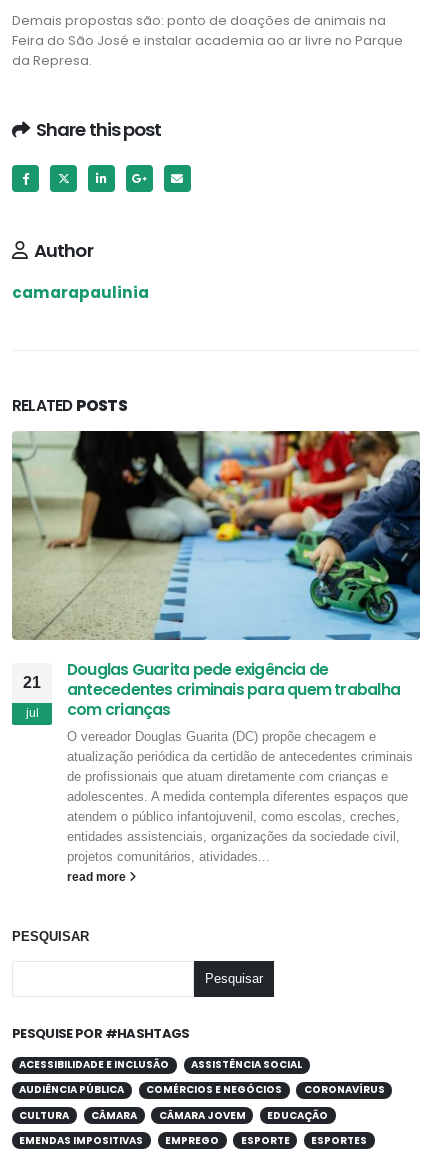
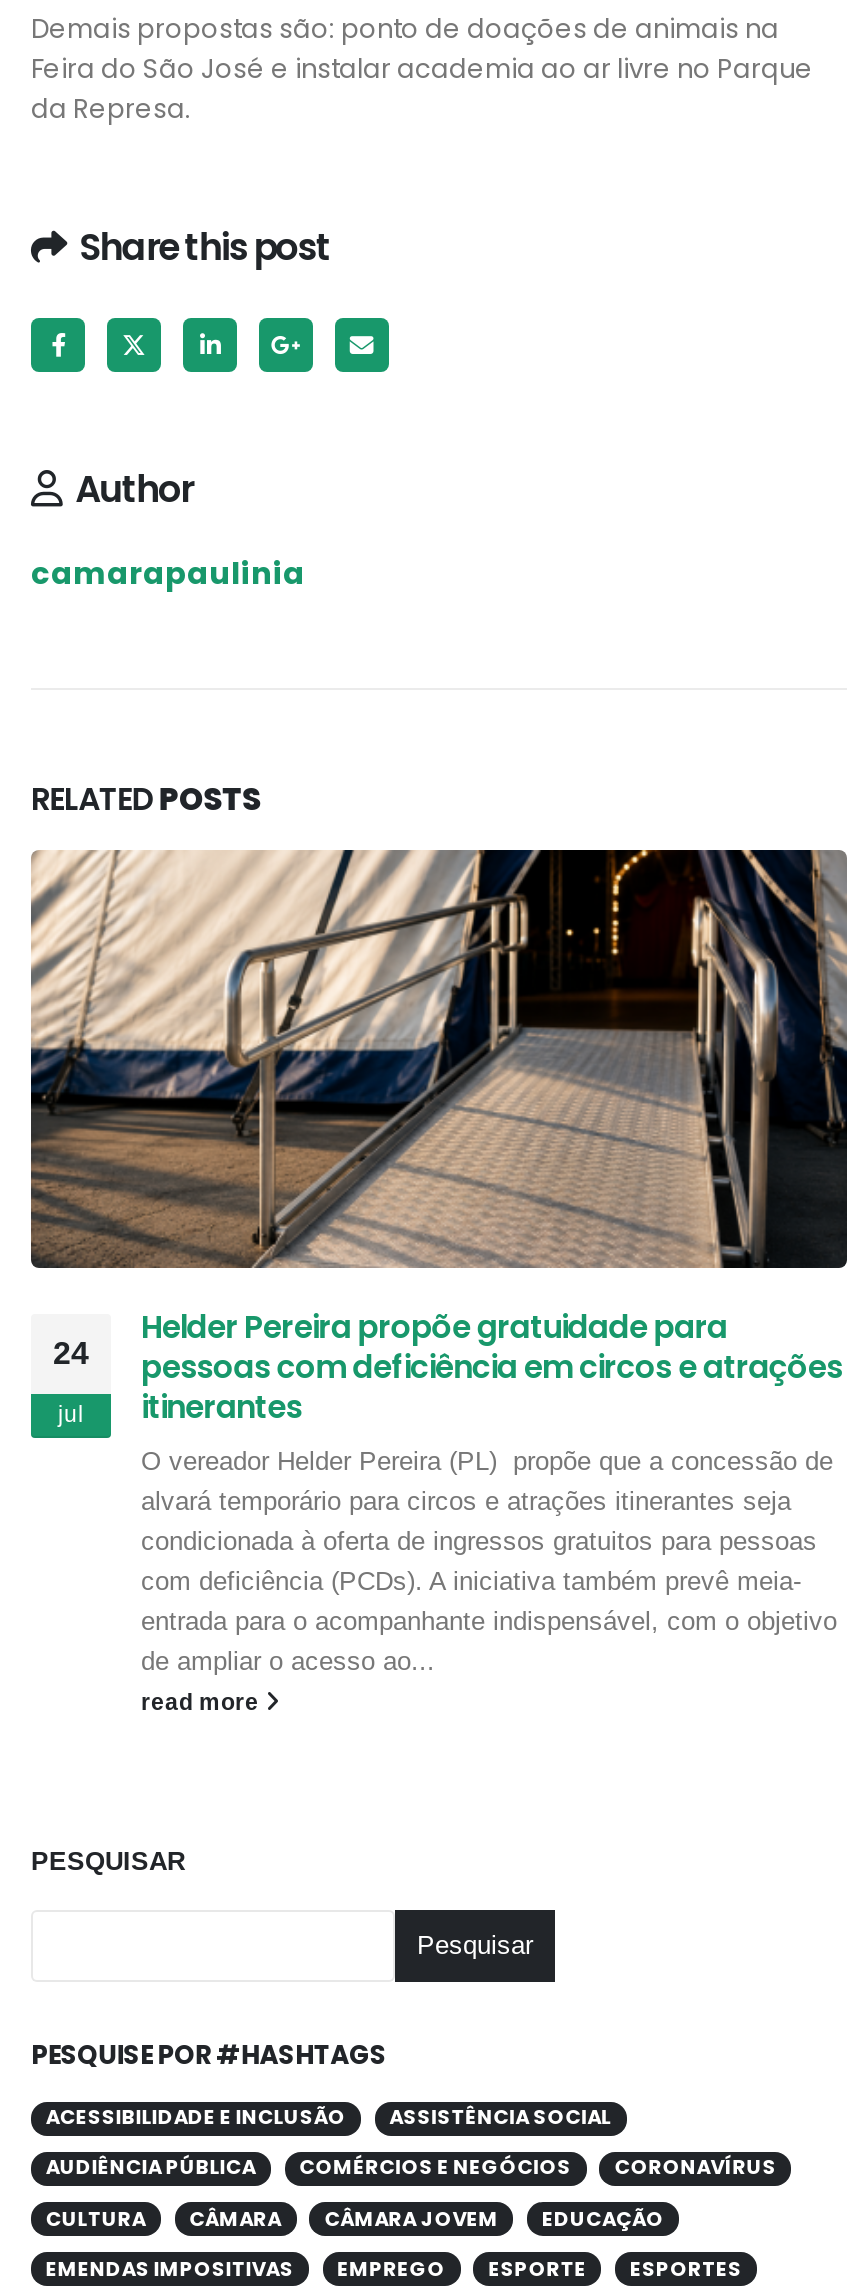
[11,430,421,864] [image] | Douglas Guarita pede exigência de | antecedentes criminais para quem trabalha | com crianças | O vereador Douglas Guarita (DC) propõe checagem e | atualização periódica da certidão de antecedentes criminais | de profissionais que atuam diretamente com crianças e | adolescentes. A medida contempla diferentes espaços que | atendem o público infantojuvenil, como escolas, creches, | entidades assistenciais, organizações da sociedade civil, | projetos comunitários, atividades... -> [29,848,849,1676] [image] | Helder Pereira propõe gratuidade para | pessoas com deficiência em circos e atrações | itinerantes | O vereador Helder Pereira (PL) propõe que a concessão de | alvará temporário para circos e atrações itinerantes seja | condicionada à oferta de ingressos gratuitos para pessoas | com deficiência (PCDs). A iniciativa também prevê meia- | entrada para o acompanhante indispensável, com o objetivo | de ampliar o acesso ao...
[23,674,41,691] 21 -> [53,1336,89,1370] 24
moved [67,870,129,883] -> [141,1688,265,1714]: read more

